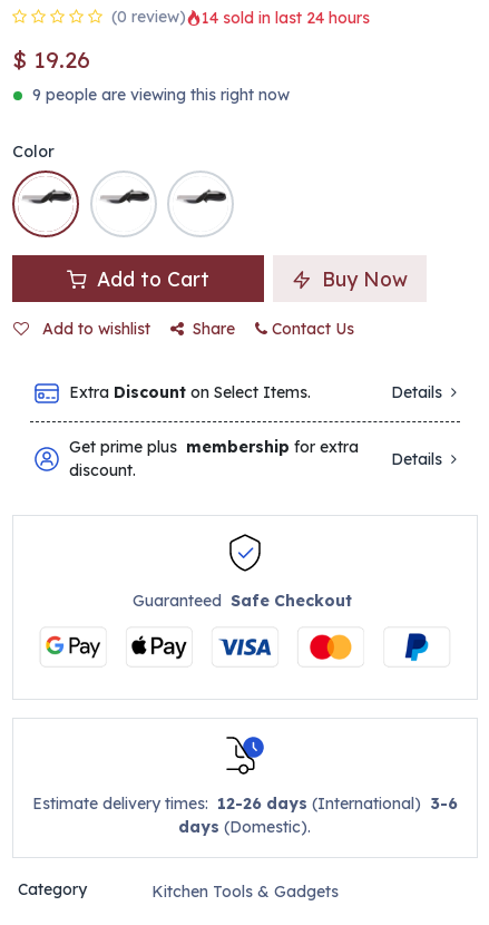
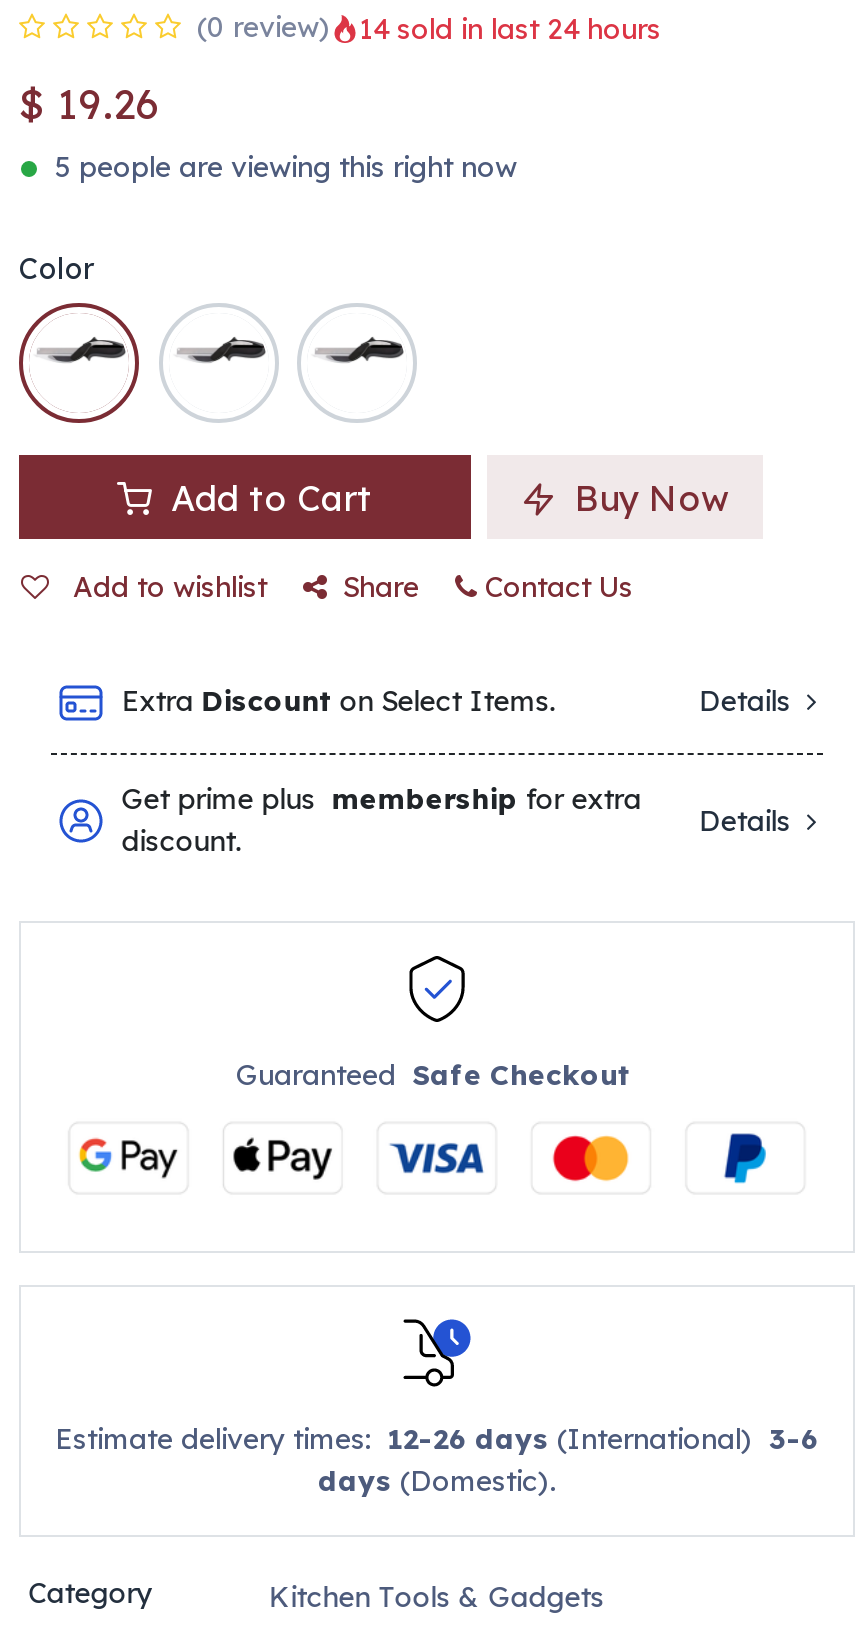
[32,85,290,105] 9 people are viewing this right now -> [55,149,517,185] 5 people are viewing this right now

